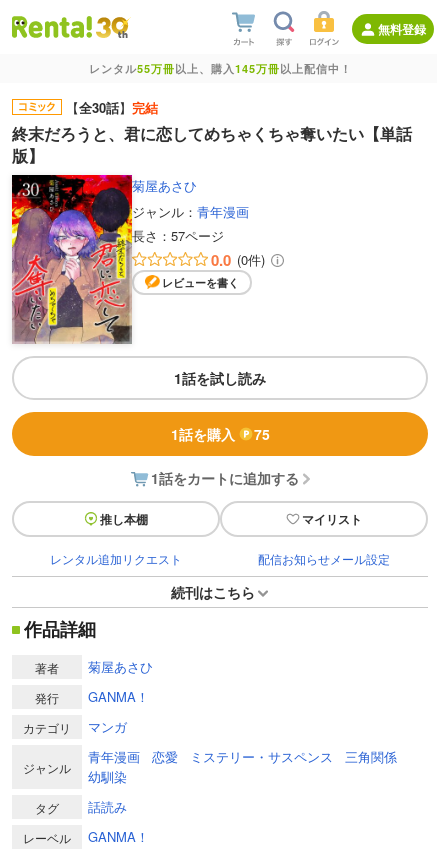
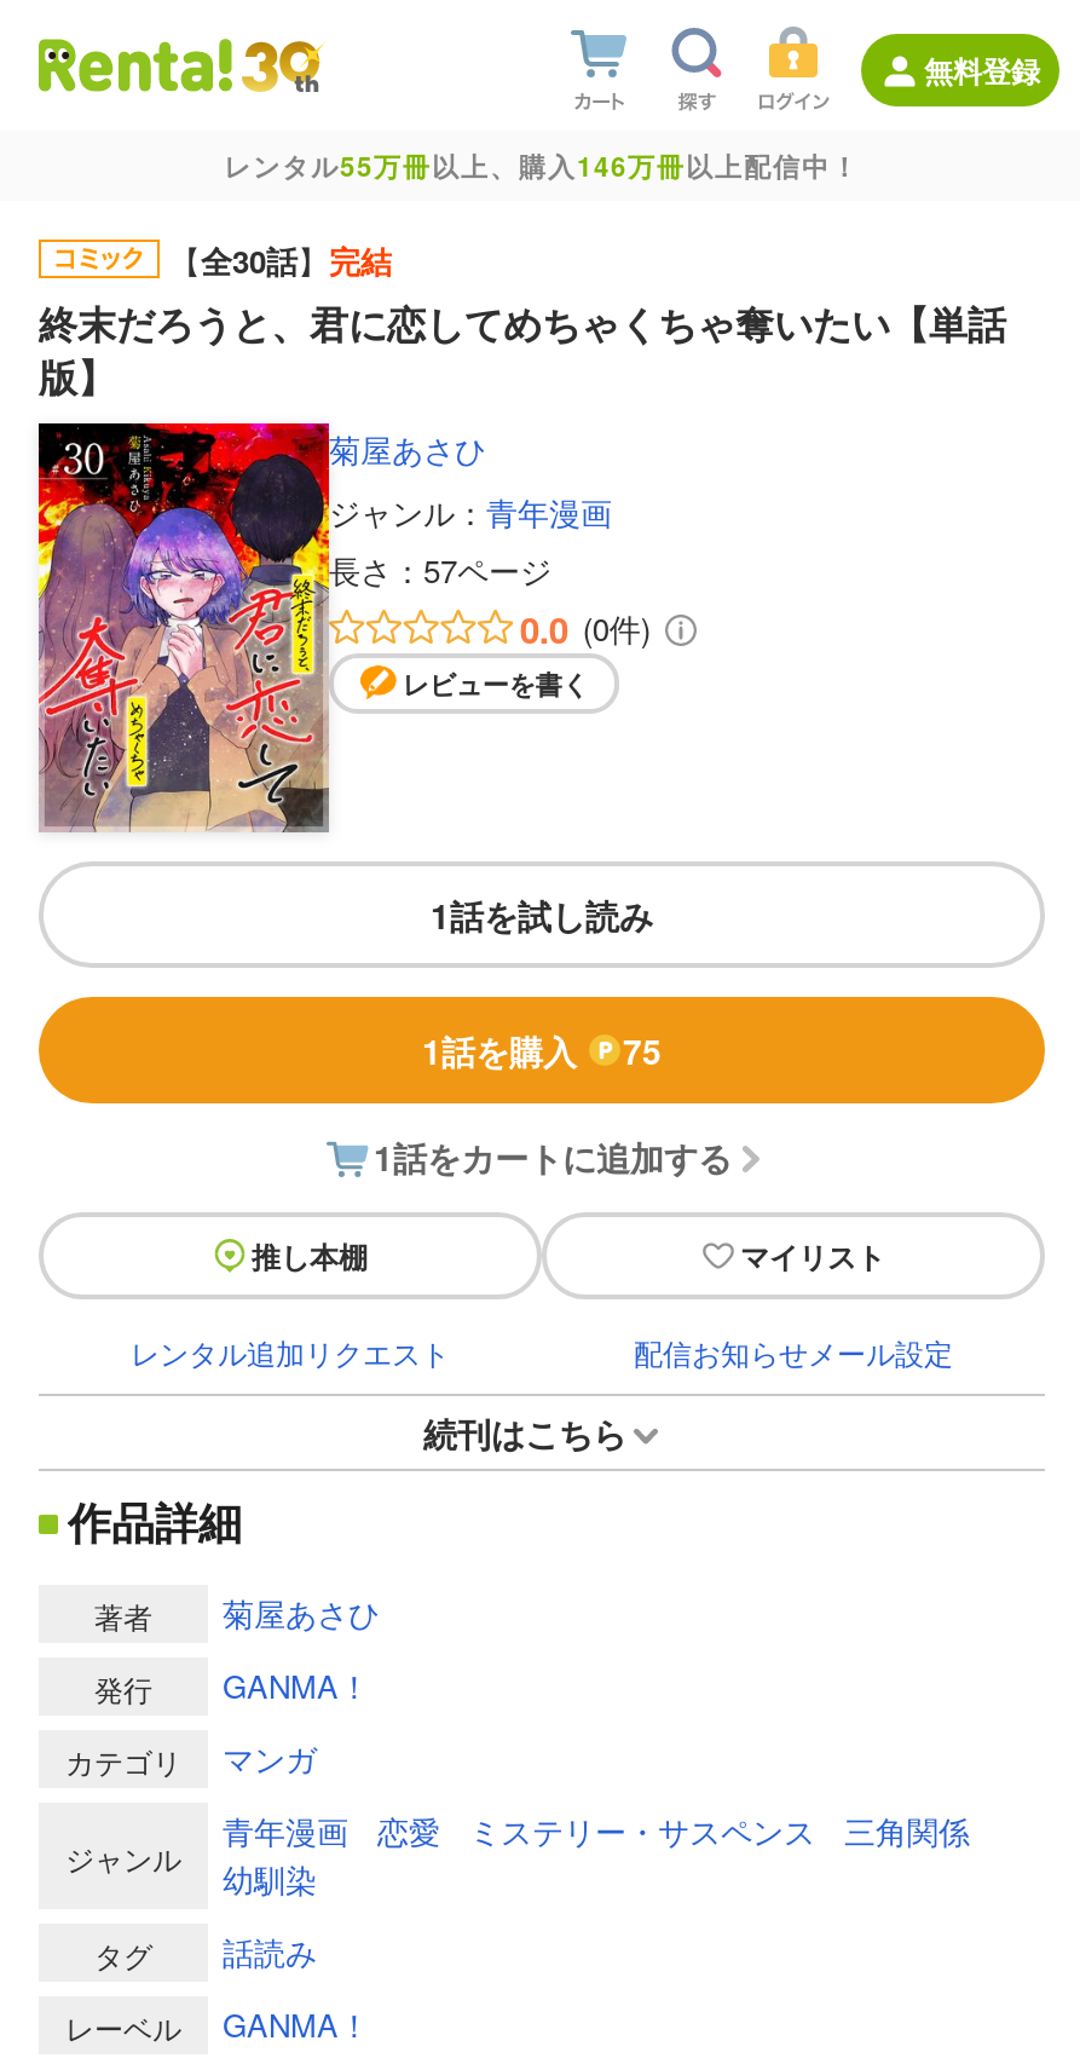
[88,61,351,76] レンタル55万冊以上、購入145万冊以上配信中！ -> [224,148,860,184] レンタル55万冊以上、購入146万冊以上配信中！

